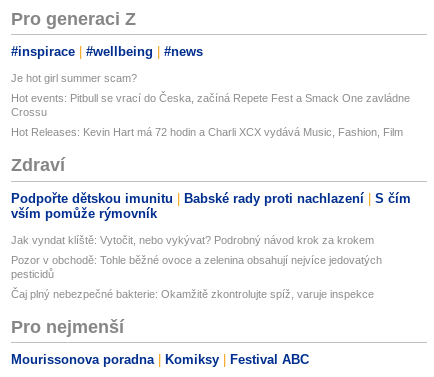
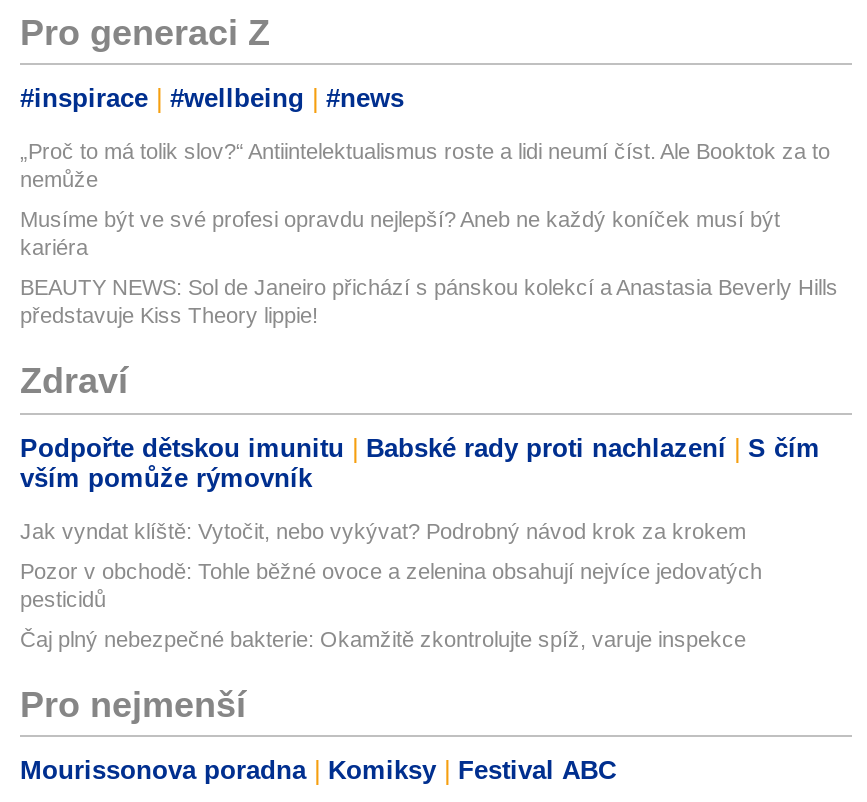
[11,72,137,84] Je hot girl summer scam? -> [20,140,830,192] „Proč to má tolik slov?“ Antiintelektualismus roste a lidi neumí číst. Ale Booktok za to | nemůže
[11,92,410,118] Hot events: Pitbull se vrací do Česka, začíná Repete Fest a Smack One zavládne | Crossu -> [20,208,780,260] Musíme být ve své profesi opravdu nejlepší? Aneb ne každý koníček musí být | kariéra
[11,126,403,138] Hot Releases: Kevin Hart má 72 hodin a Charli XCX vydává Music, Fashion, Film -> [20,276,838,328] BEAUTY NEWS: Sol de Janeiro přichází s pánskou kolekcí a Anastasia Beverly Hills | představuje Kiss Theory lippie!

